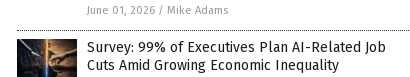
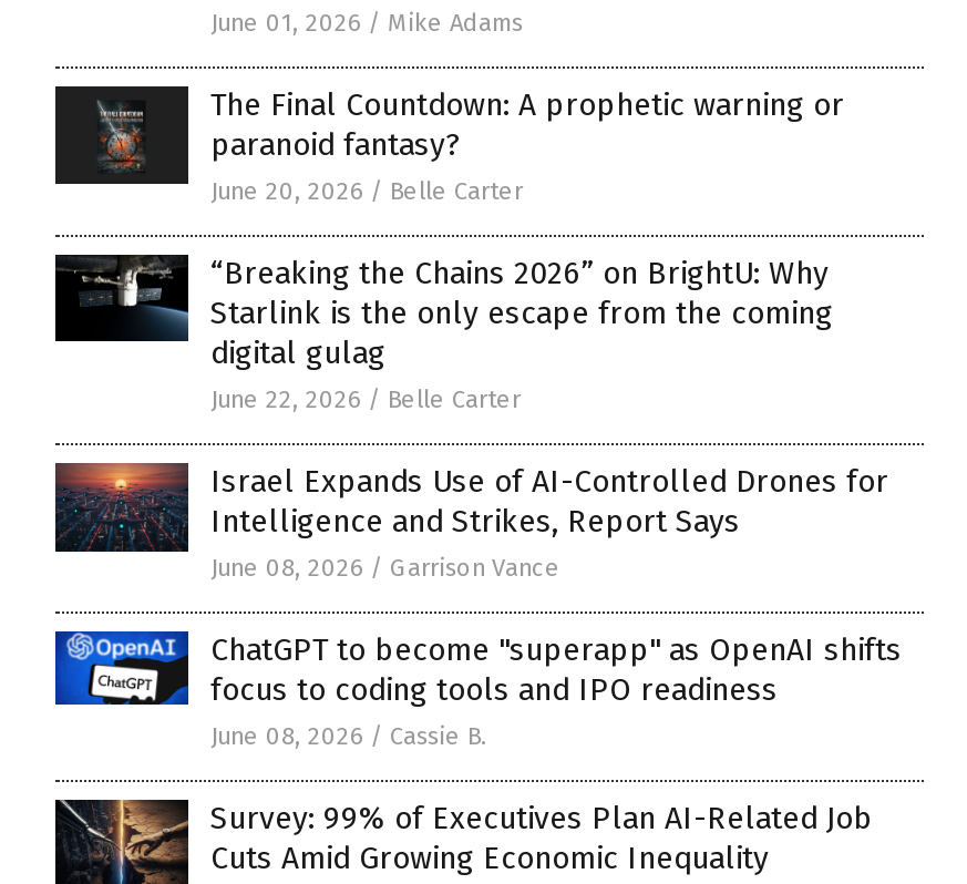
none -> [55,84,902,750] [image] | The Final Countdown: A prophetic warning or | paranoid fantasy? | June 20, 2026 / Belle Carter | “Breaking the Chains 2026” on BrightU: Why | Starlink is the only escape from the coming | digital gulag | June 22, 2026 / Belle Carter | Israel Expands Use of AI-Controlled Drones for | Intelligence and Strikes, Report Says | June 08, 2026 / Garrison Vance | ChatGPT to become "superapp" as OpenAI shifts | focus to coding tools and IPO readiness | June 08, 2026 / Cassie B.

